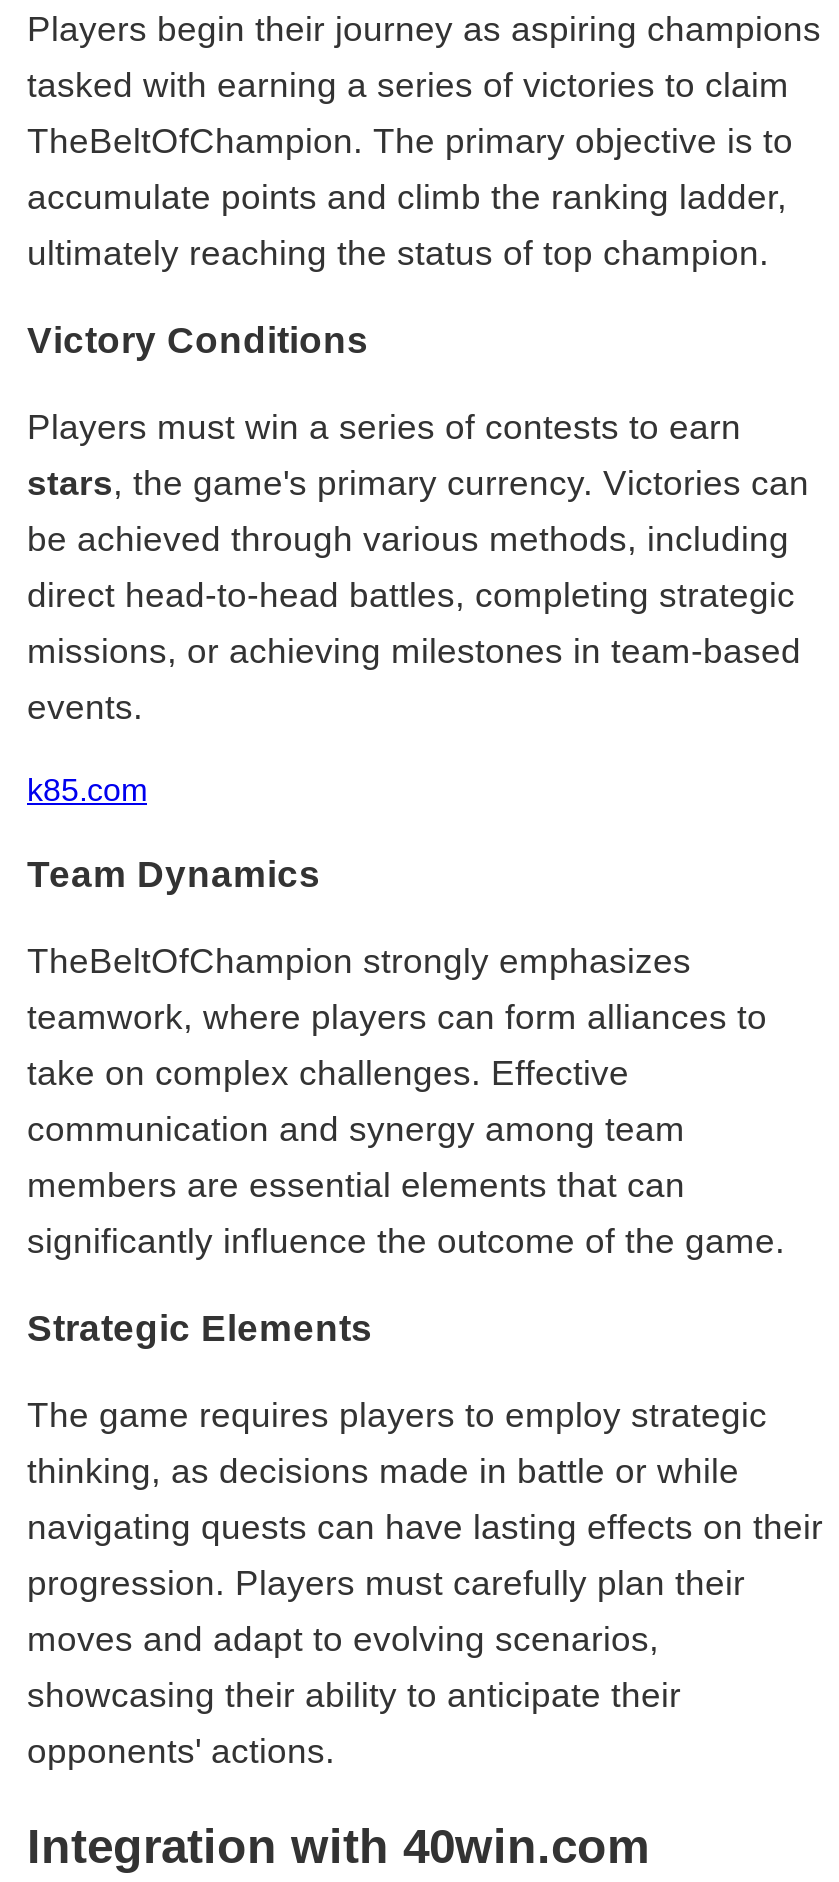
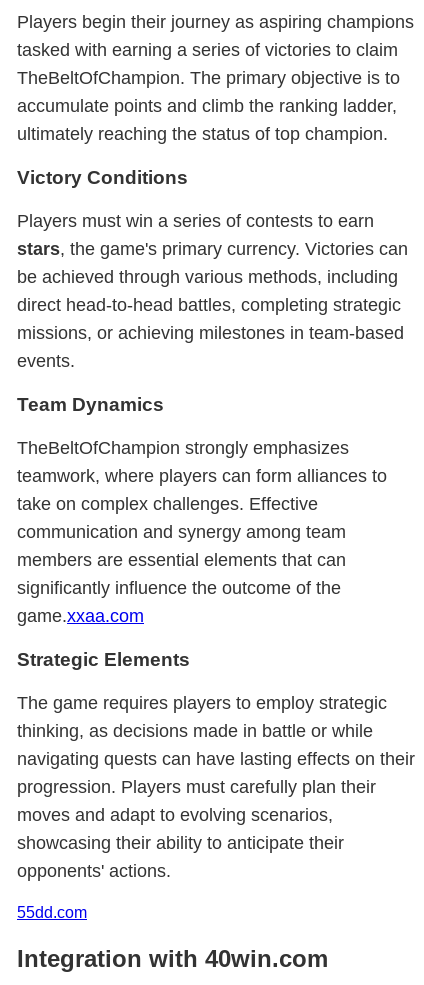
[27,773,147,807] k85.com -> none
moved [27,853,767,1205] -> [17,394,387,570]: Team Dynamics | TheBeltOfChampion strongly emphasizes | teamwork, where players can form alliances to | take on complex challenges. Effective | communication and synergy among team | members are essential elements that can
[27,1221,785,1261] significantly influence the outcome of the game. -> [17,578,341,626] significantly influence the outcome of the | game.xxaa.com
none -> [17,904,87,921] 55dd.com

